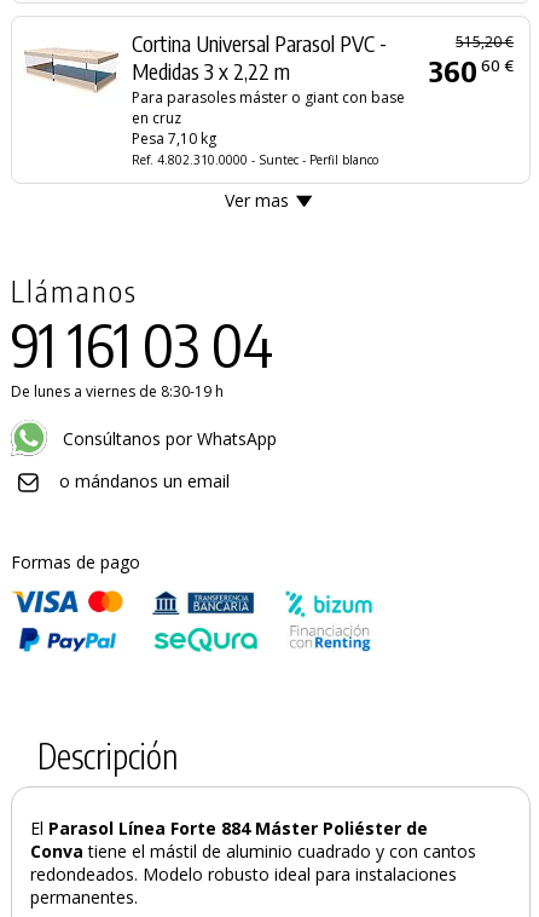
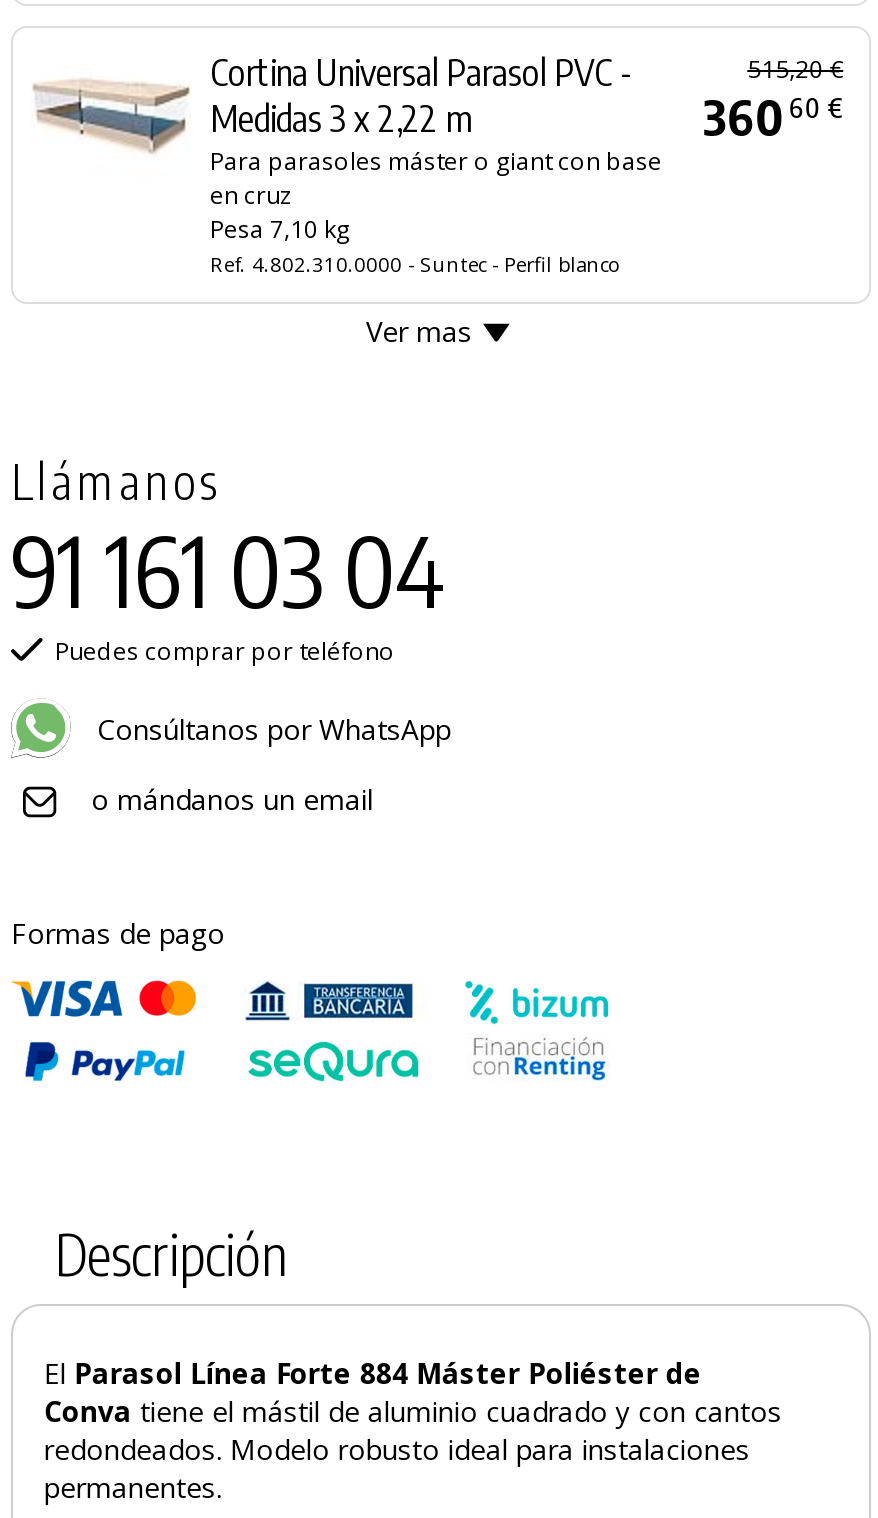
[11,381,224,402] De lunes a viernes de 8:30-19 h -> [55,634,395,668] Puedes comprar por teléfono

